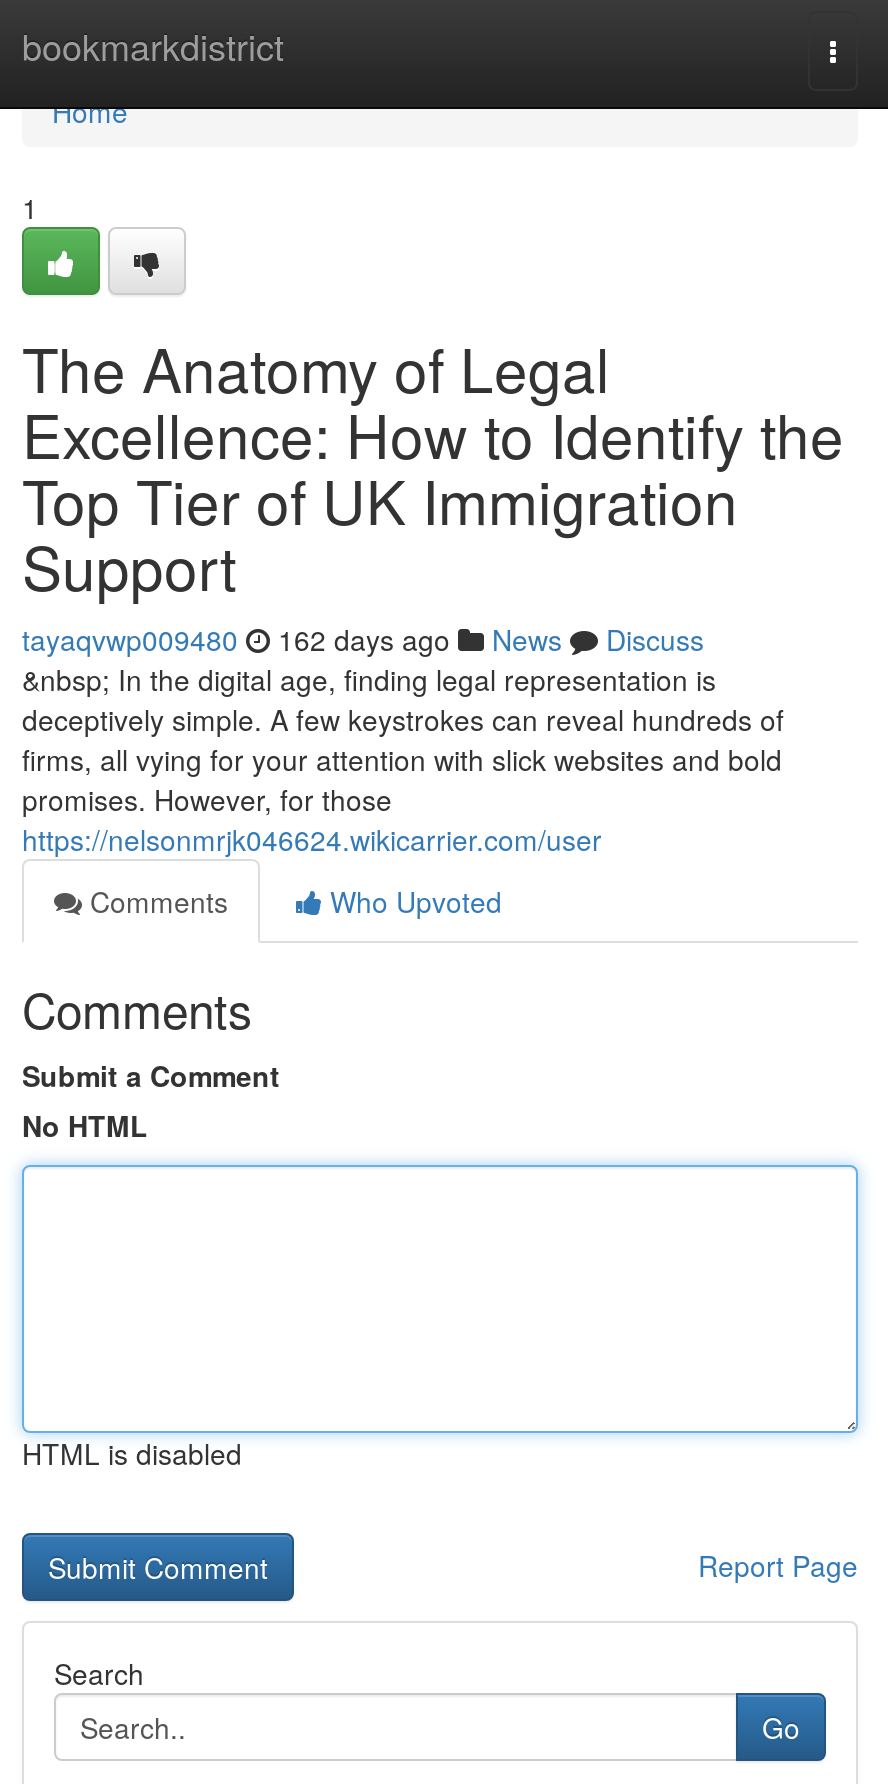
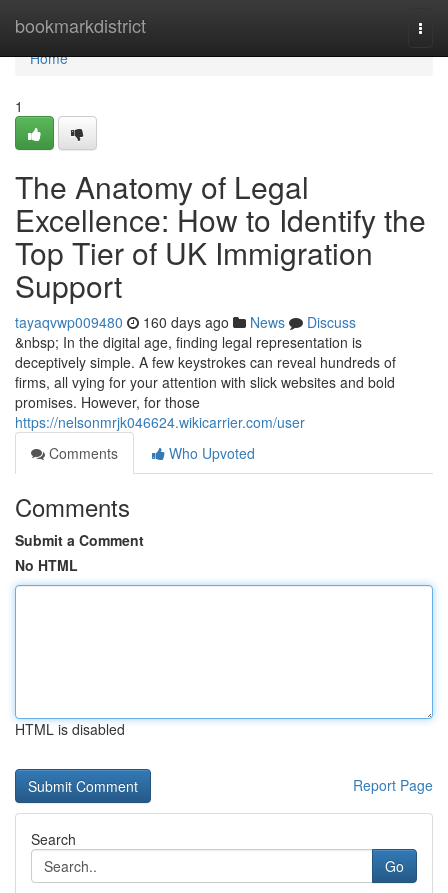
[22,619,704,659] tayaqvwp009480 162 days ago News Discuss -> [15,312,356,332] tayaqvwp009480 160 days ago News Discuss

